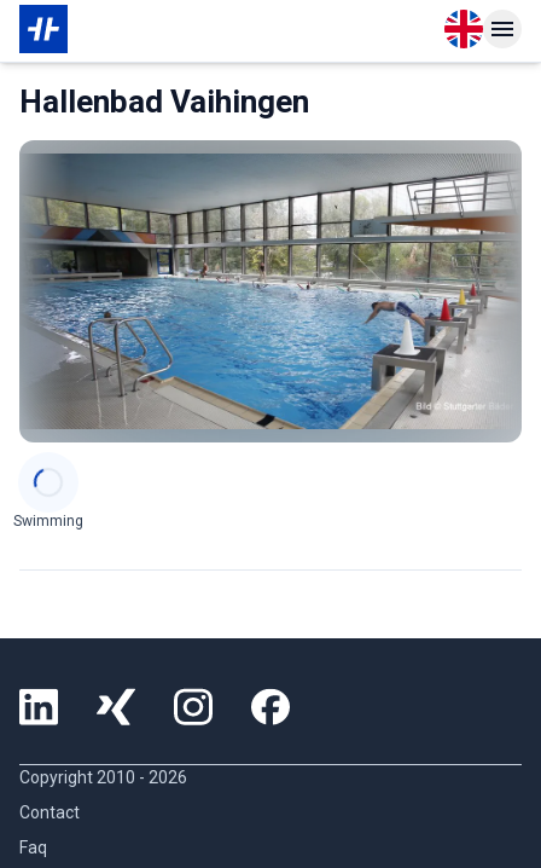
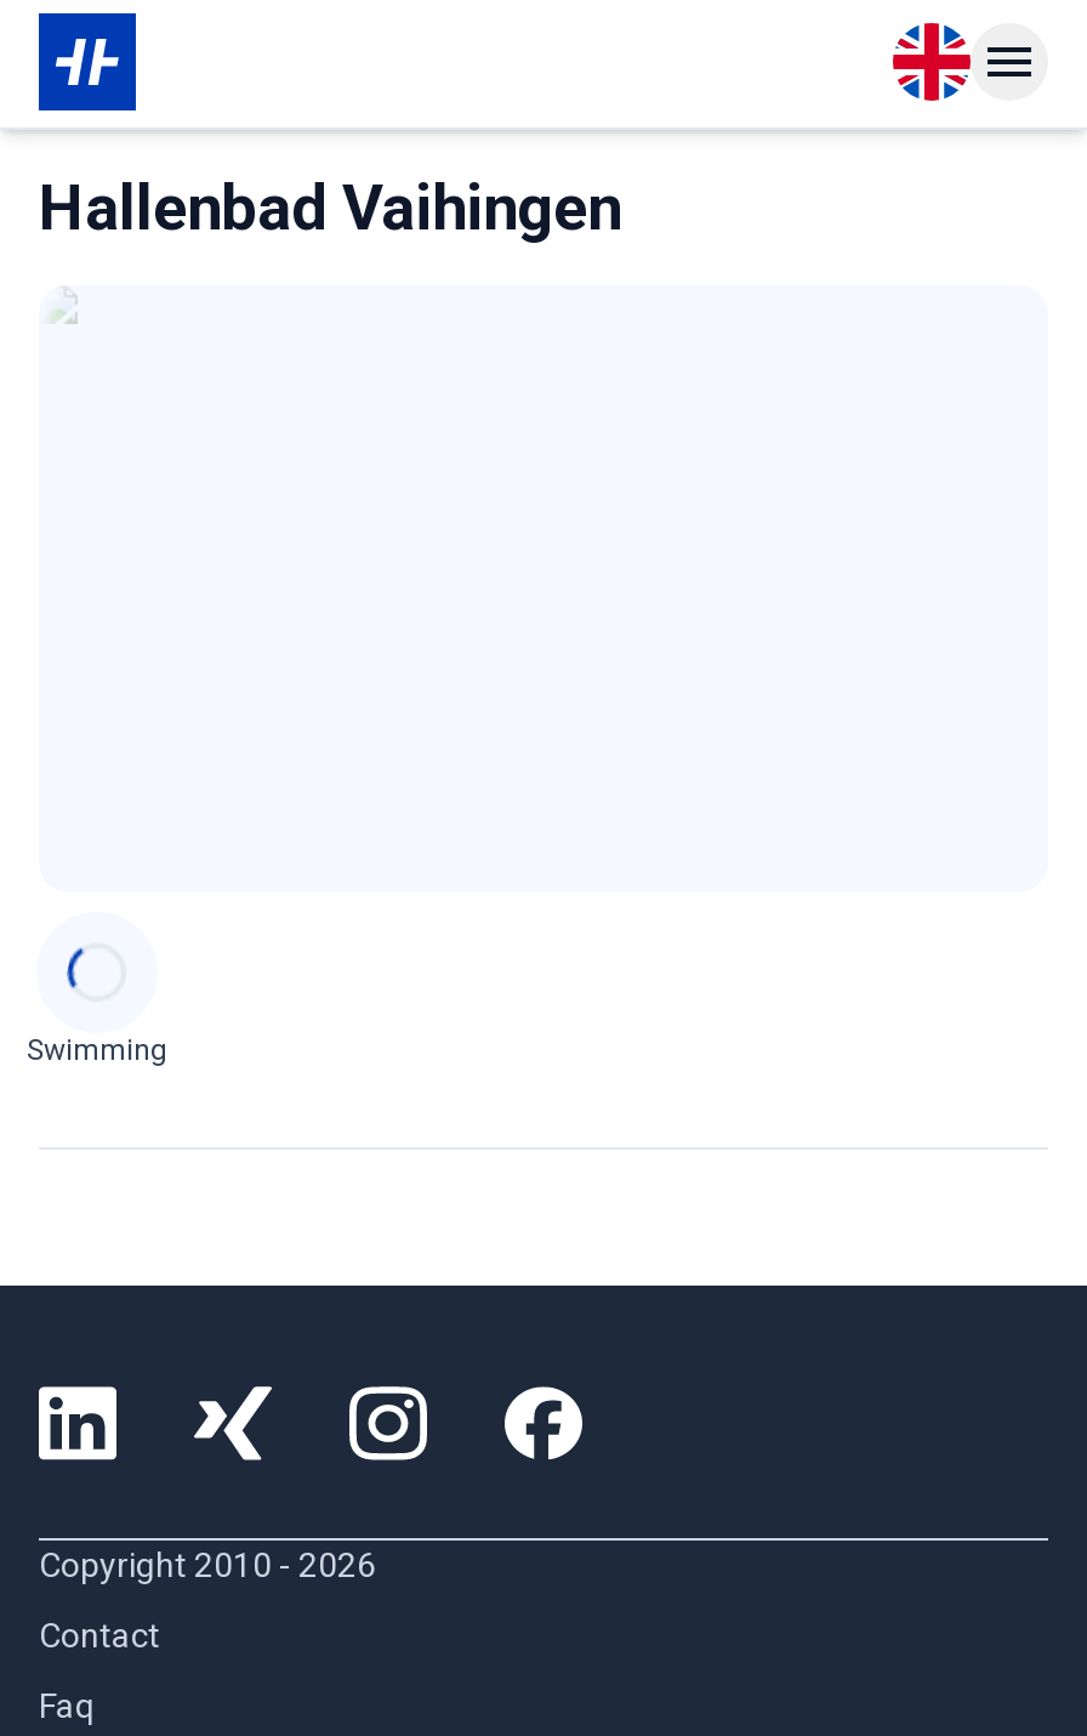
[18,139,522,442] [image] -> none

